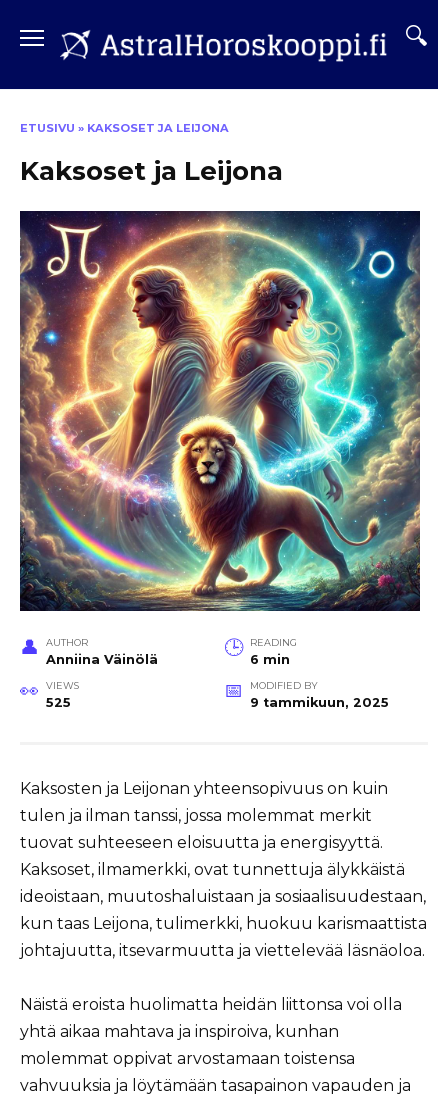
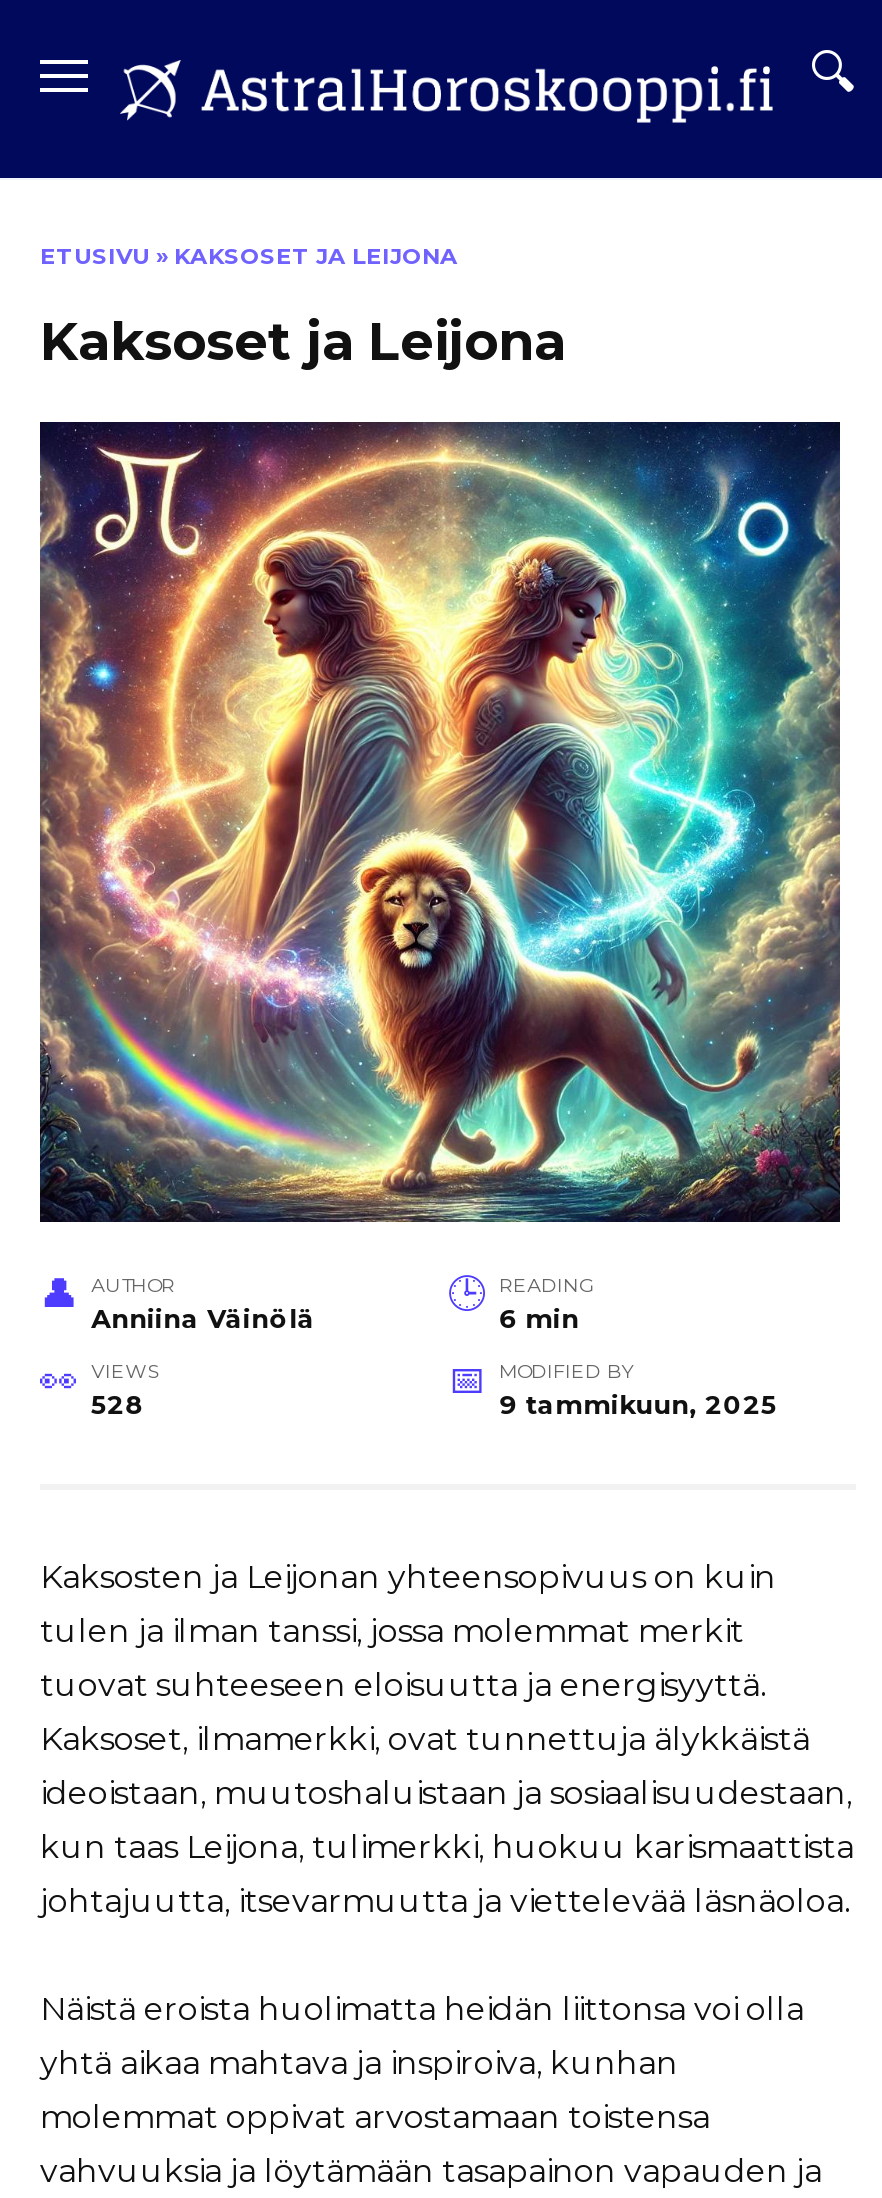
[46,695,71,710] 525 -> [91,1389,145,1419] 528

